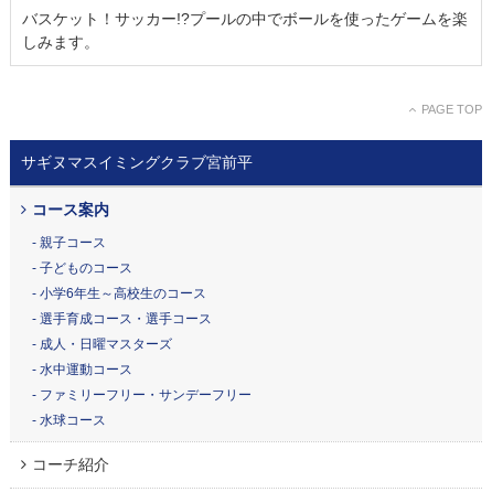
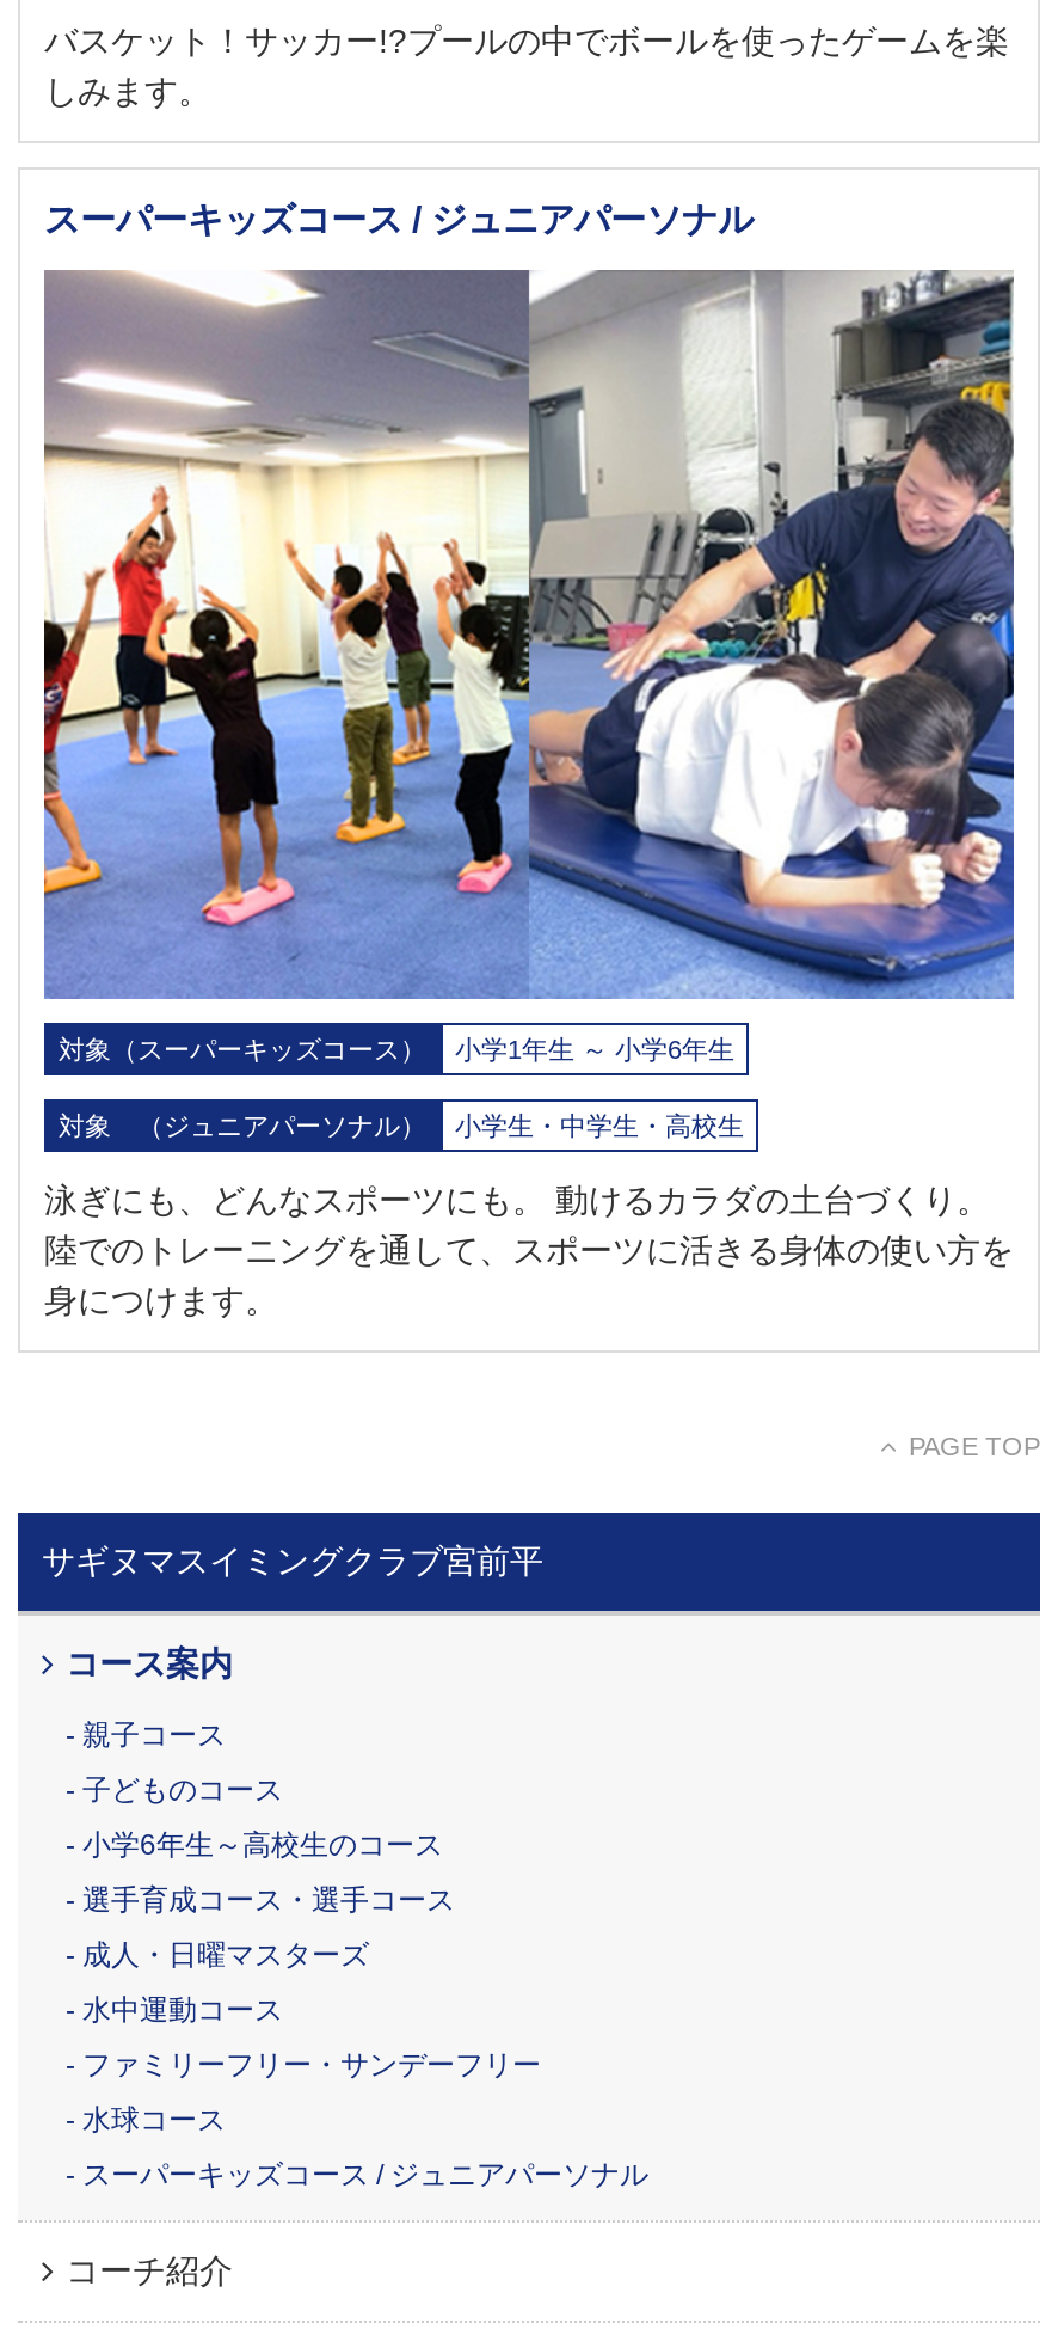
none -> [42,268,1016,1318] [image] | 対象（スーパーキッズコース） | 小学1年生 ～ 小学6年生 | 対象 （ジュニアパーソナル） | 小学生・中学生・高校生 | 泳ぎにも、どんなスポーツにも。 動けるカラダの土台づくり。 | 陸でのトレーニングを通して、スポーツに活きる身体の使い方を | 身につけます。
none -> [44,198,754,239] スーパーキッズコース / ジュニアパーソナル
none -> [82,2157,648,2190] スーパーキッズコース / ジュニアパーソナル

